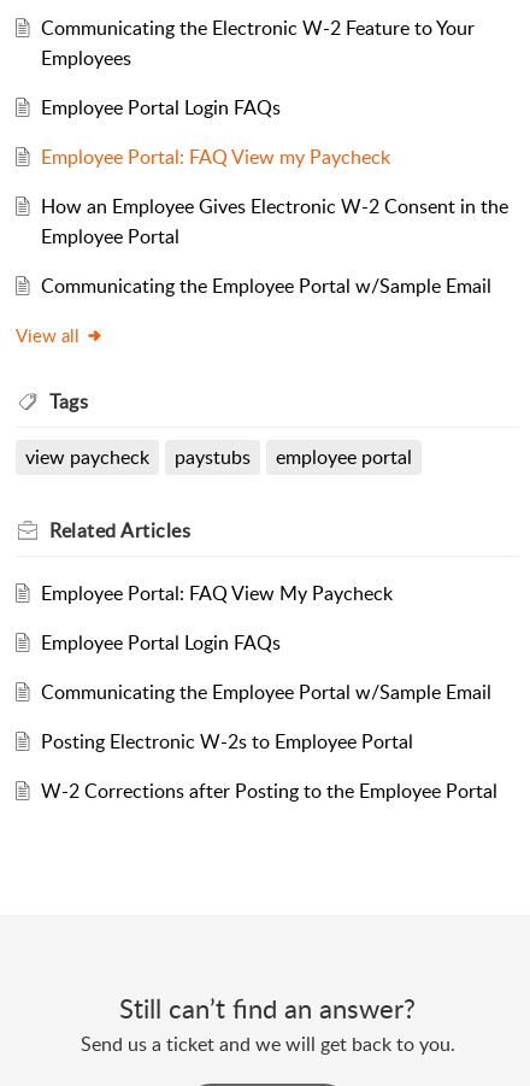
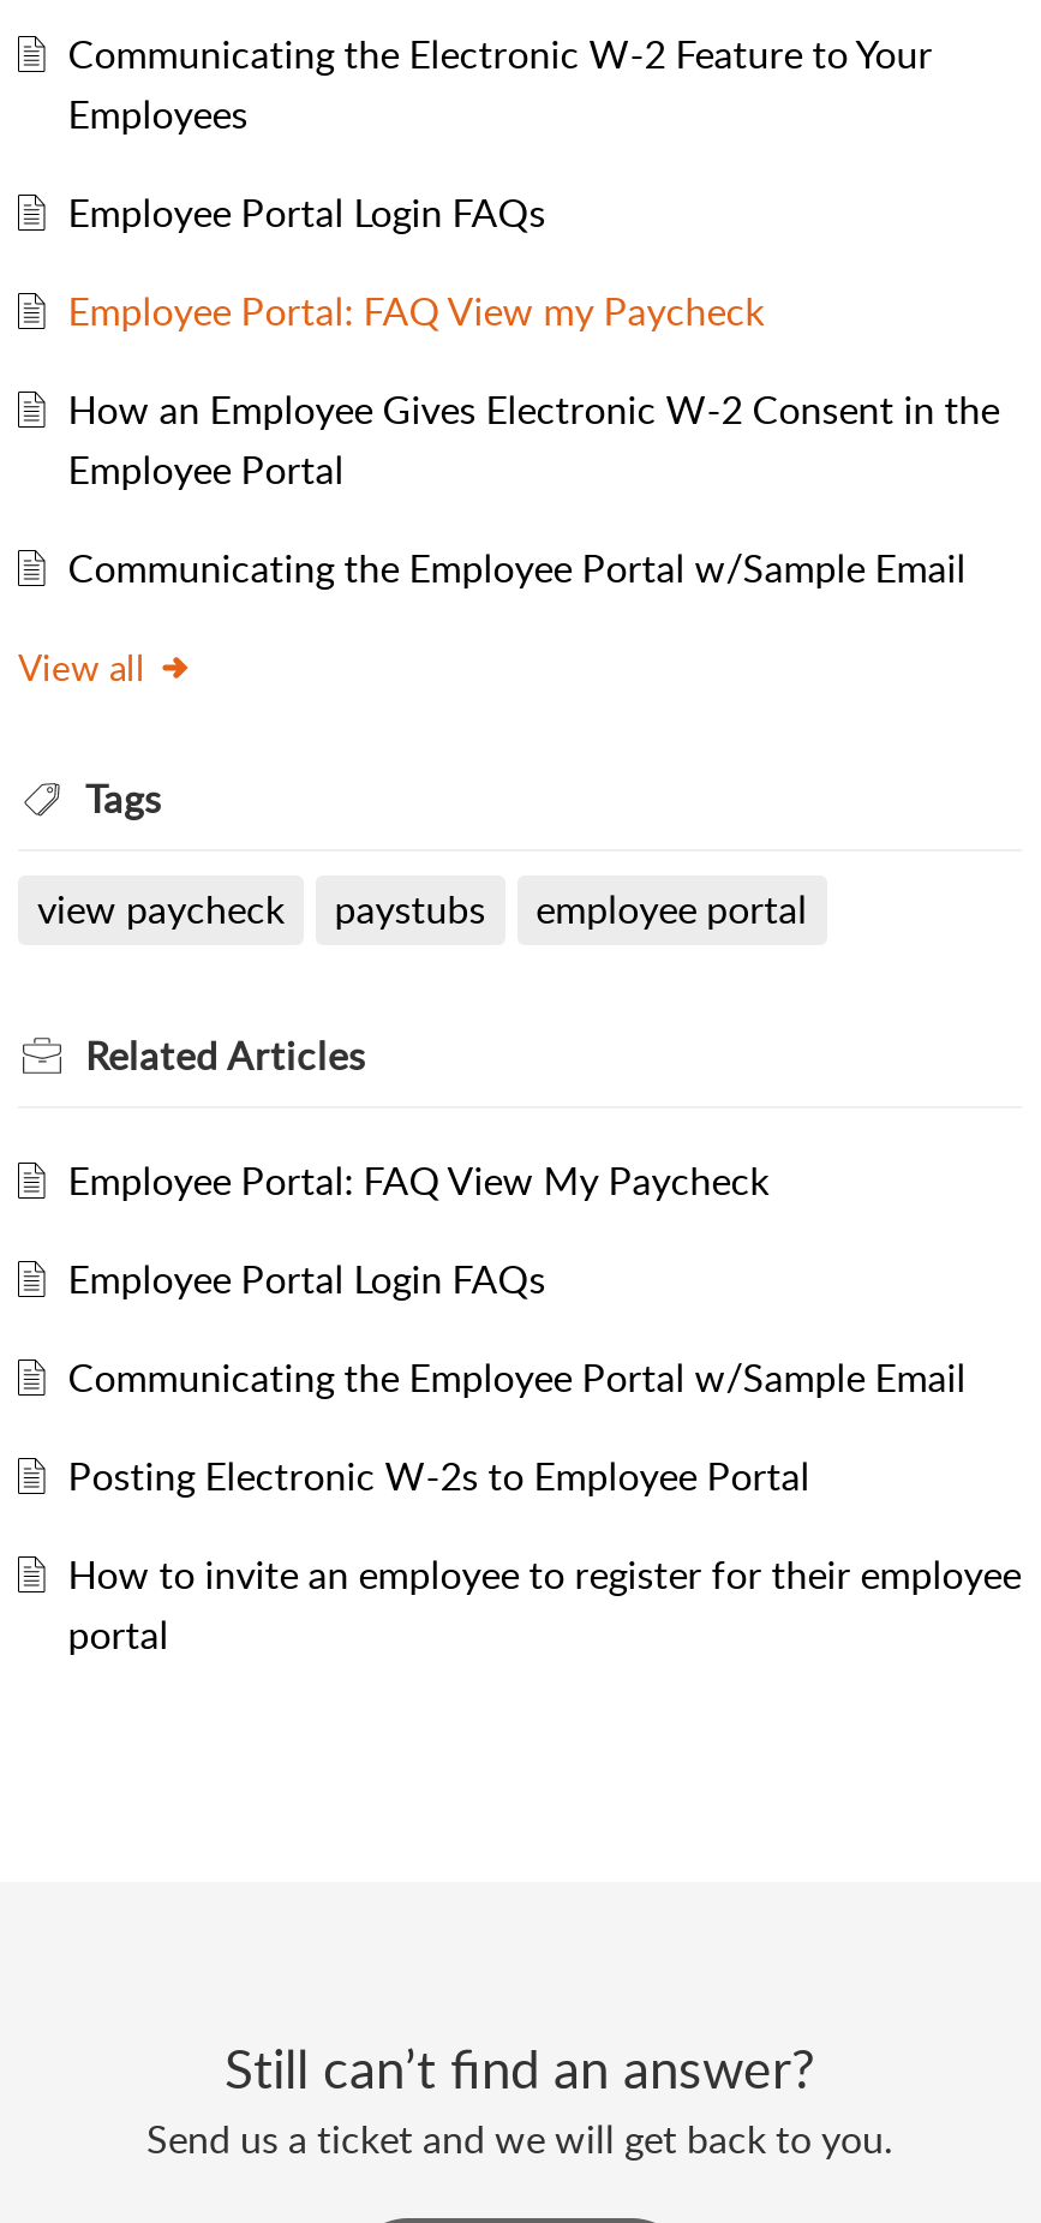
[41,777,497,804] W-2 Corrections after Posting to the Employee Portal -> [68,1547,1021,1660] How to invite an employee to register for their employee | portal

